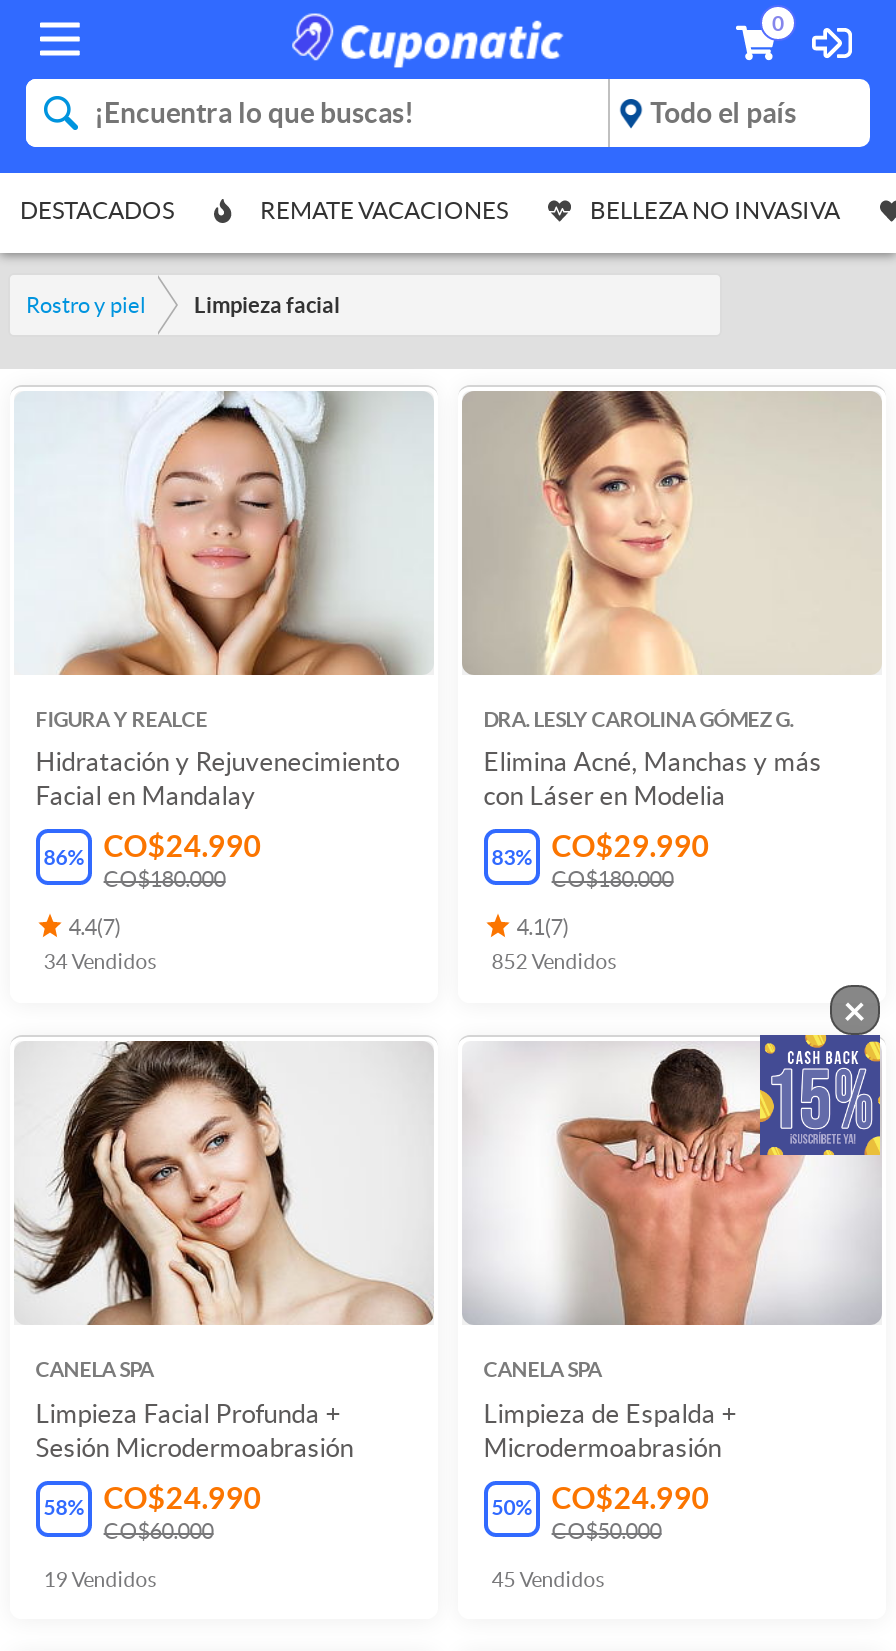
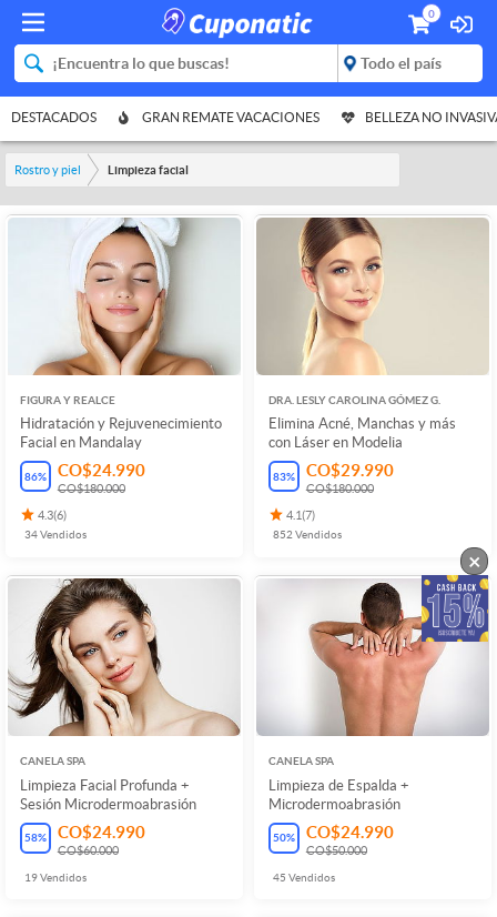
[256,197,508,223] REMATE VACACIONES -> [142,110,319,124] GRAN REMATE VACACIONES
[68,915,120,939] 4.4(7) -> [38,509,67,522] 4.3(6)

